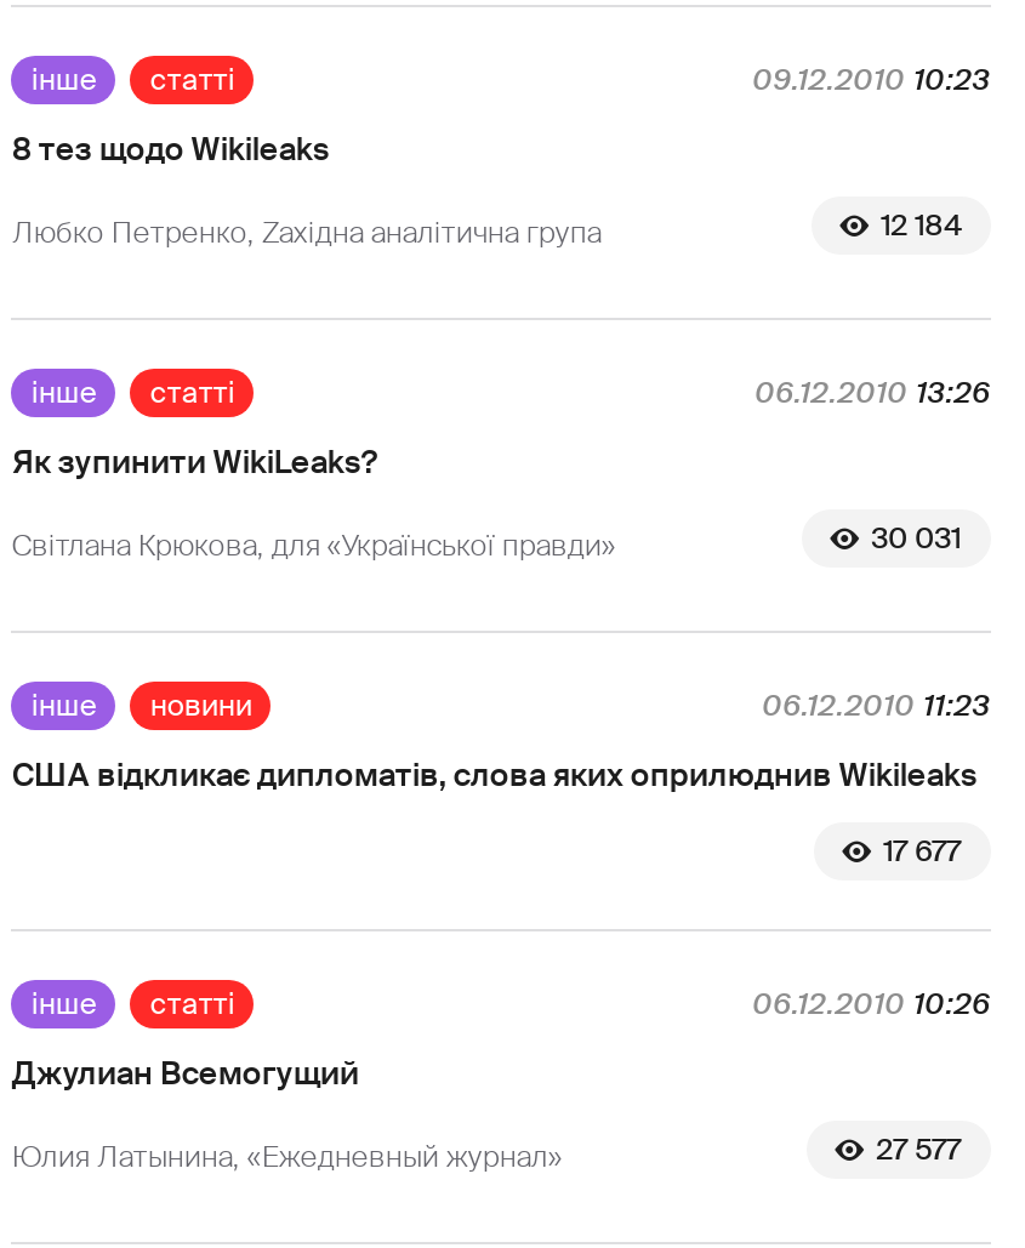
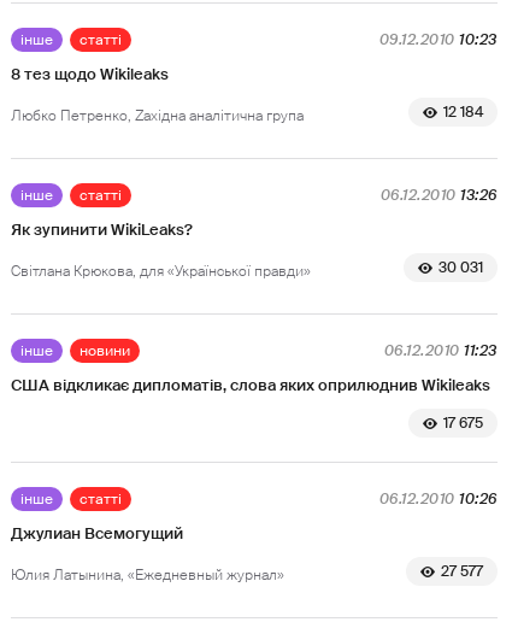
[883,833,961,872] 17 677 -> [443,414,483,433] 17 675

